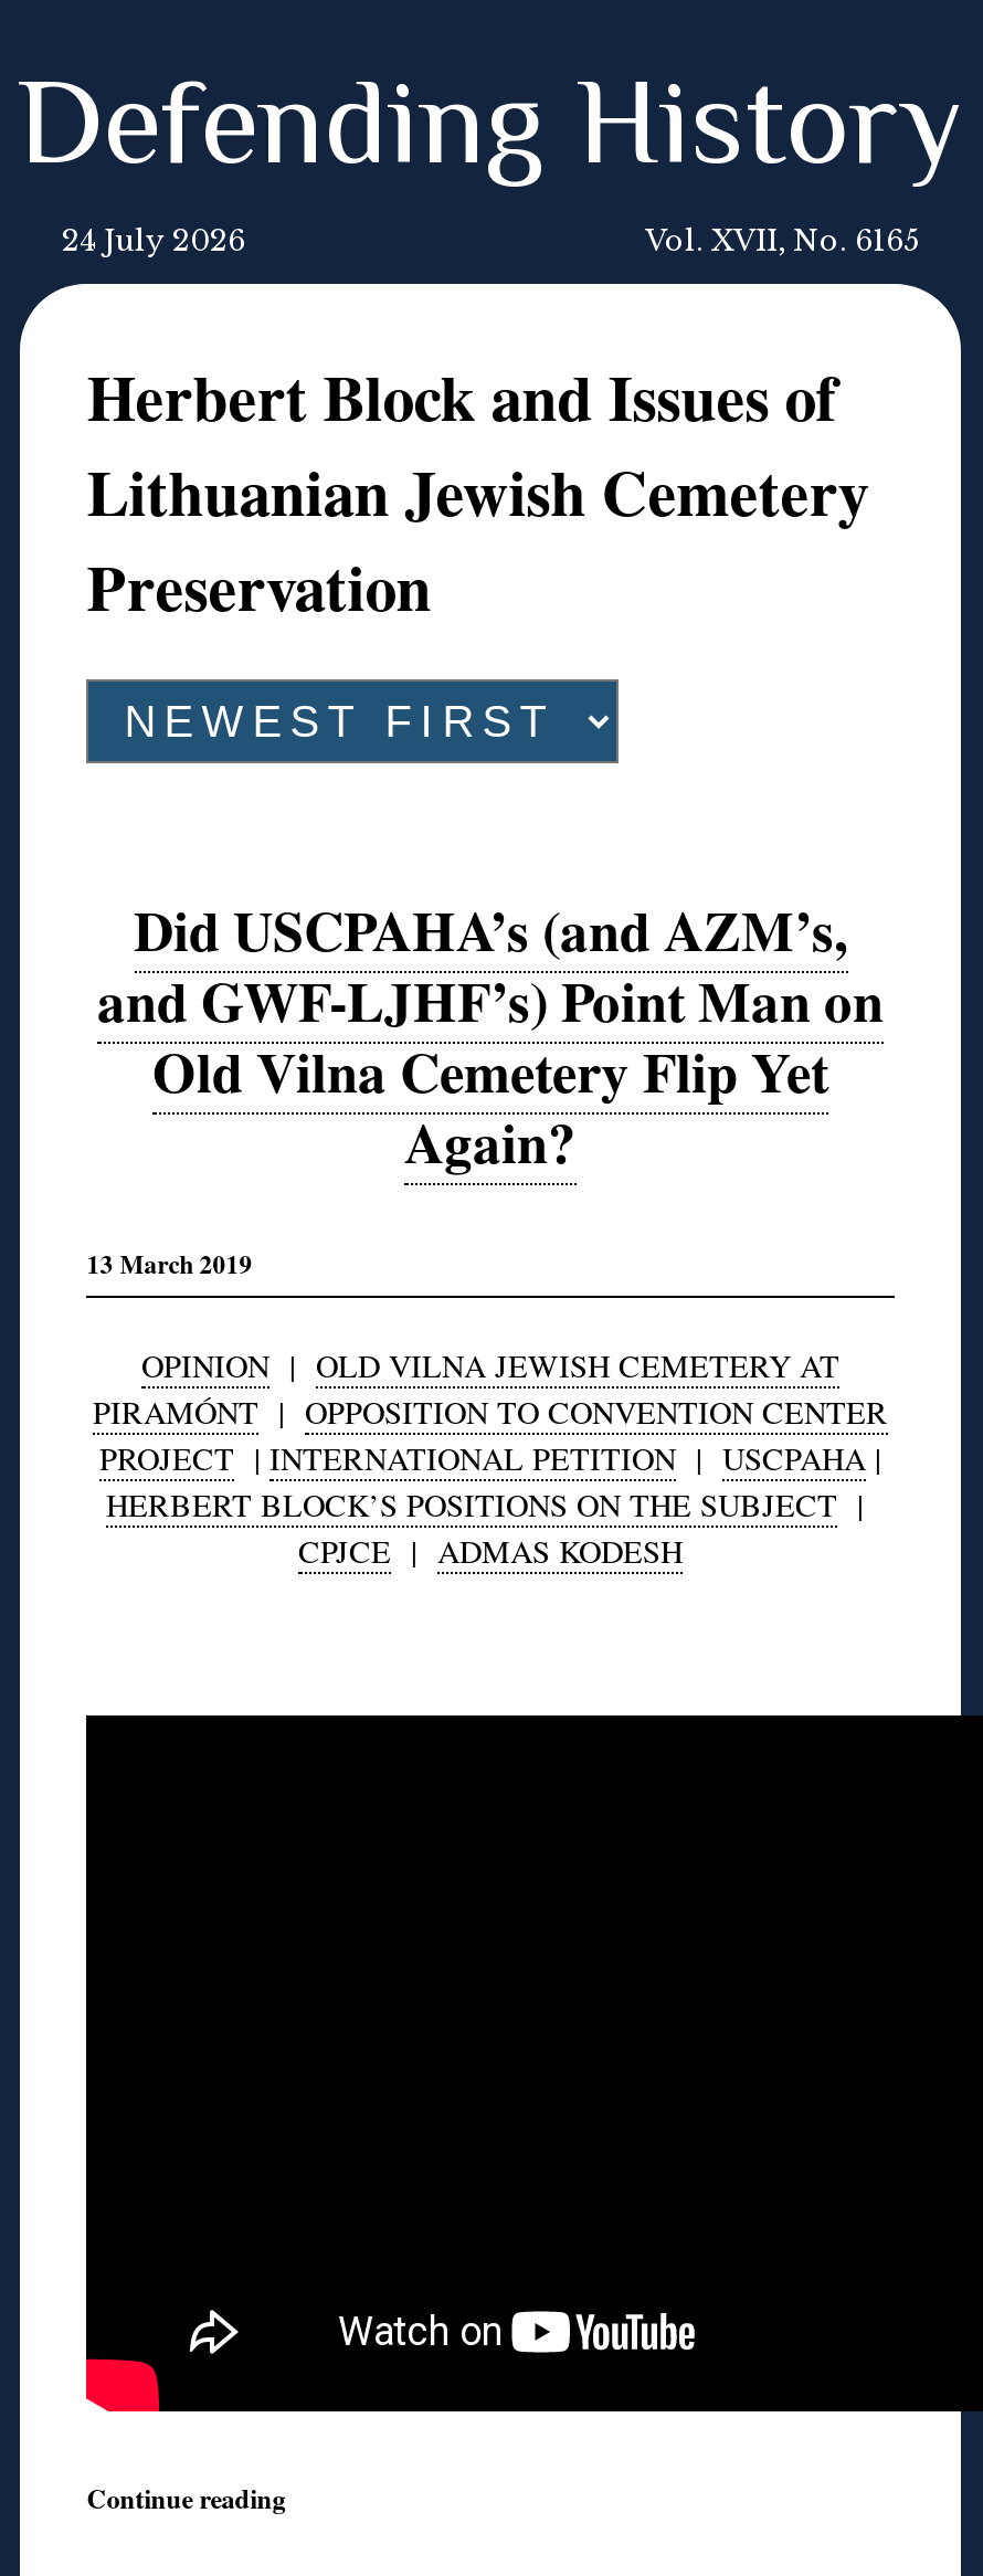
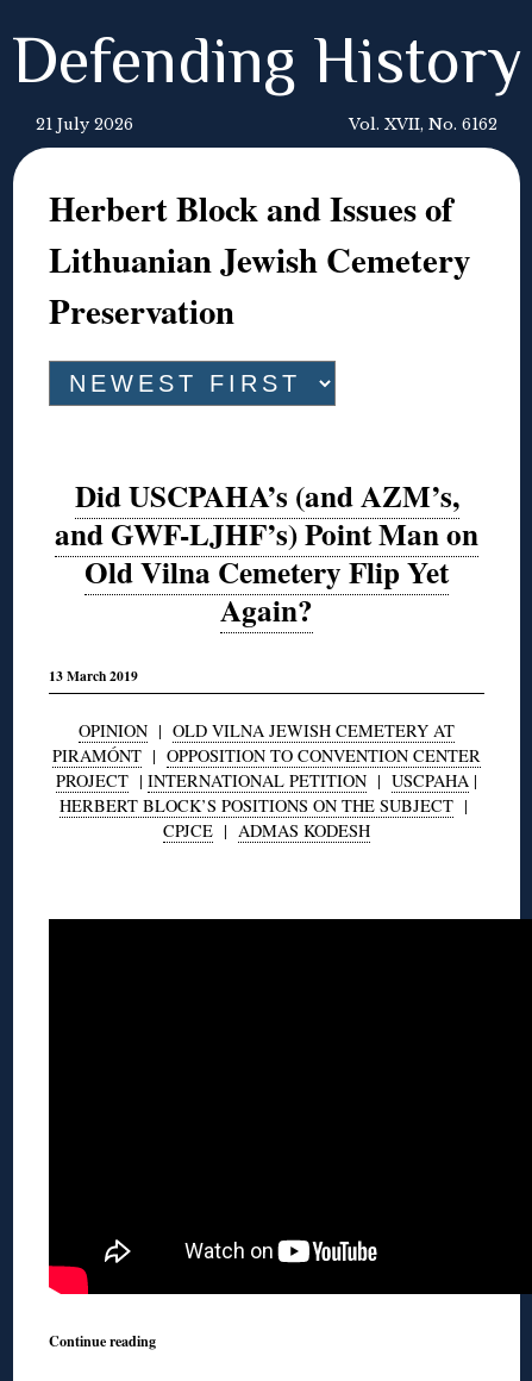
[62,224,245,257] 24 July 2026 -> [36,115,133,133] 21 July 2026
[645,224,919,257] Vol. XVII, No. 6165 -> [349,115,497,133] Vol. XVII, No. 6162

